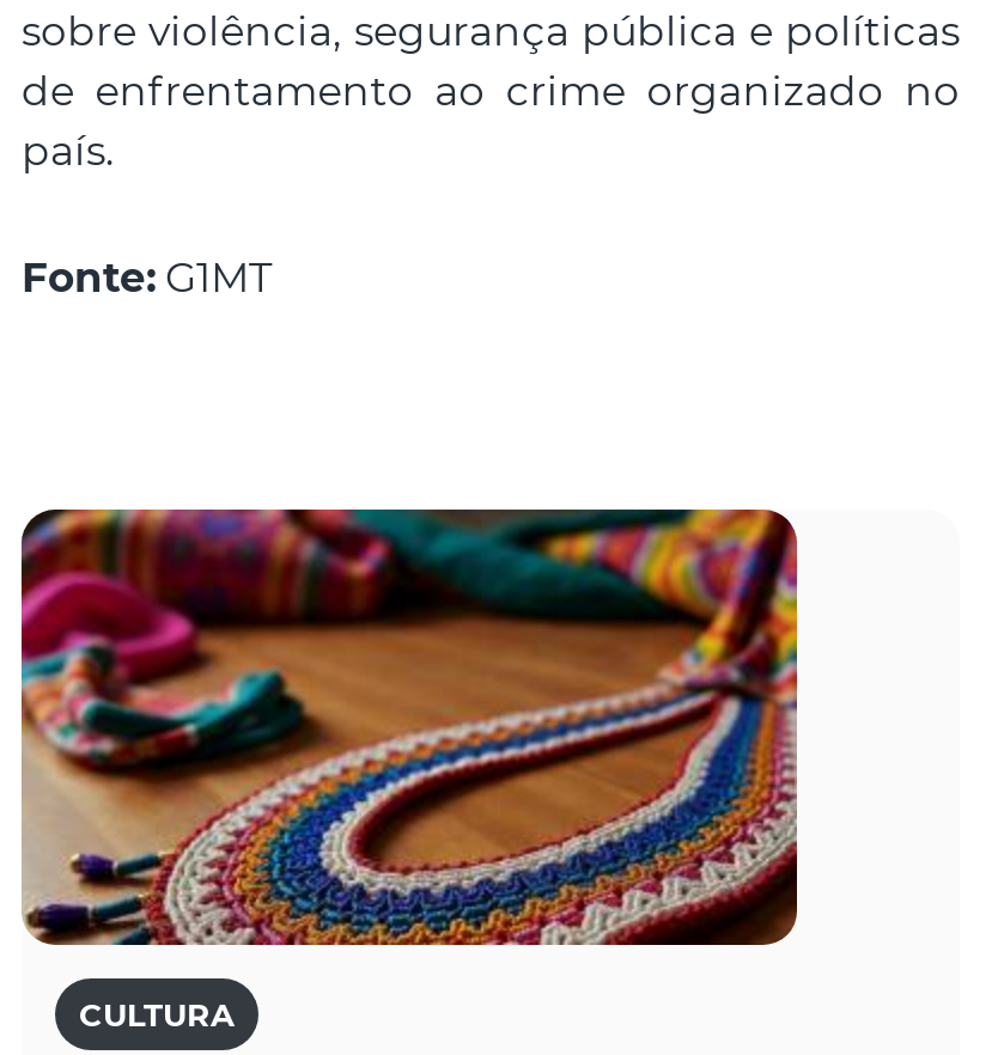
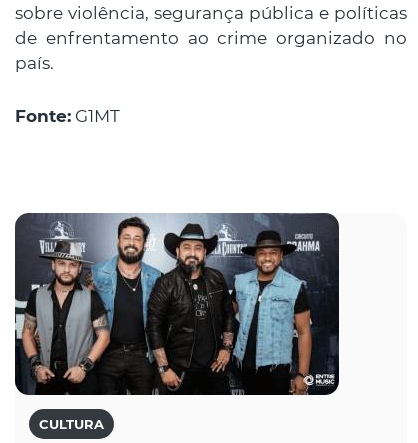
[19,507,799,947] [image] -> [14,212,340,396] [image]

